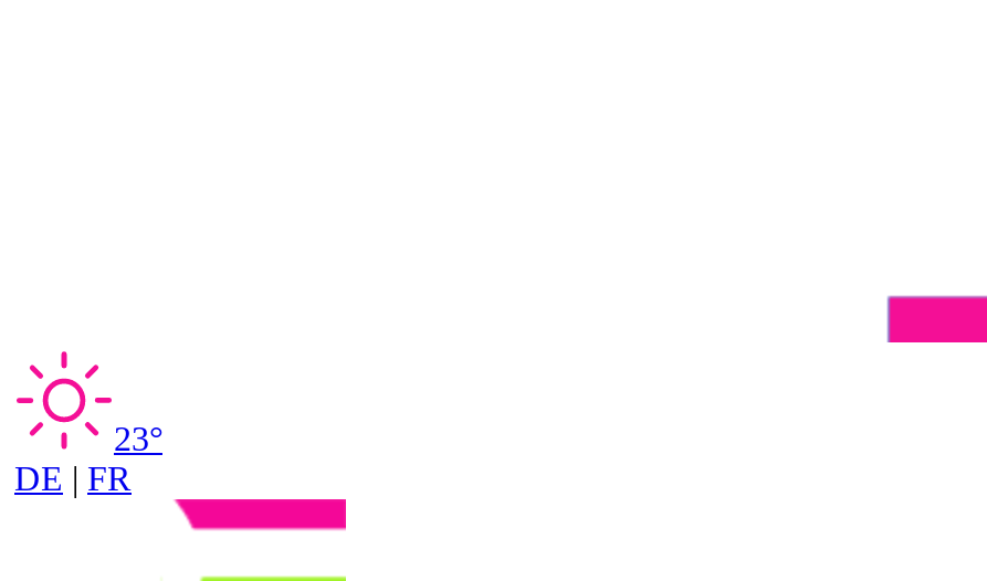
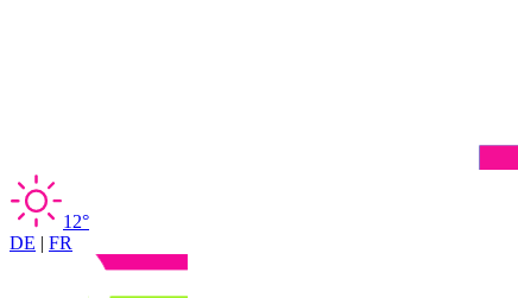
[114,420,162,457] 23° -> [63,211,89,232] 12°

